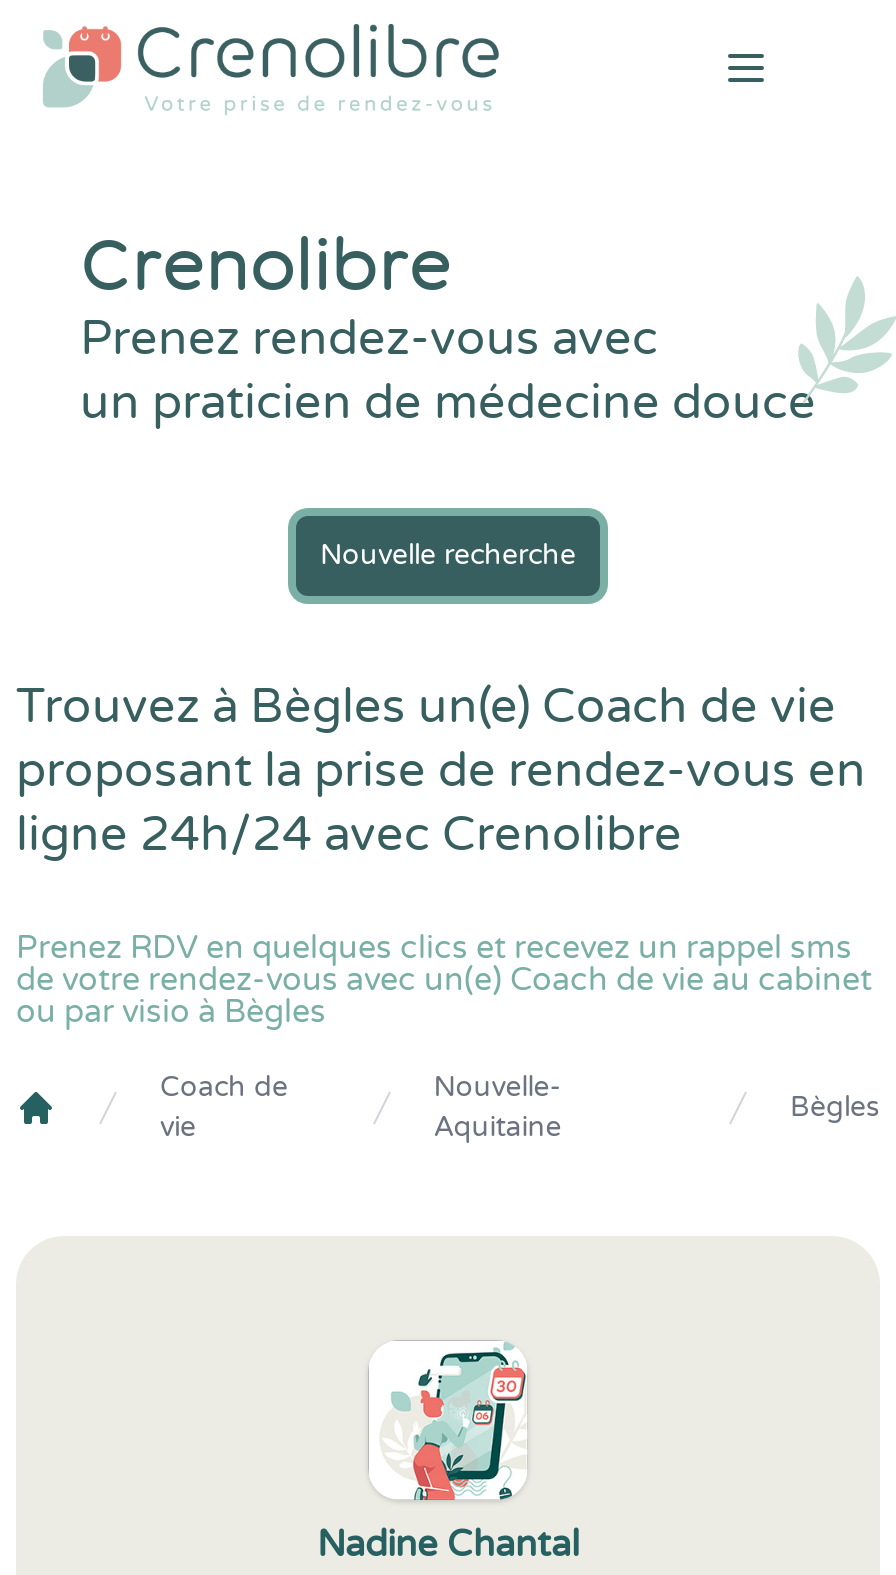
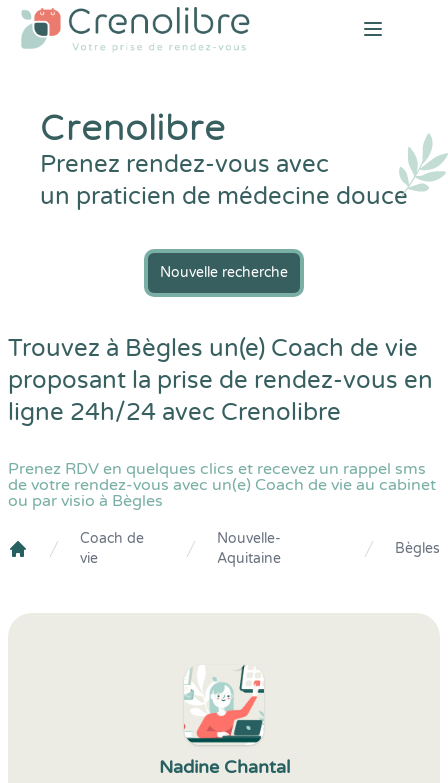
[368,1342,528,1502] [image] -> [183,665,265,745] [image]

